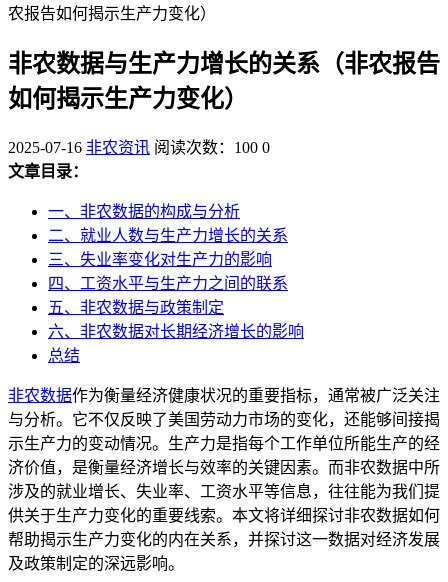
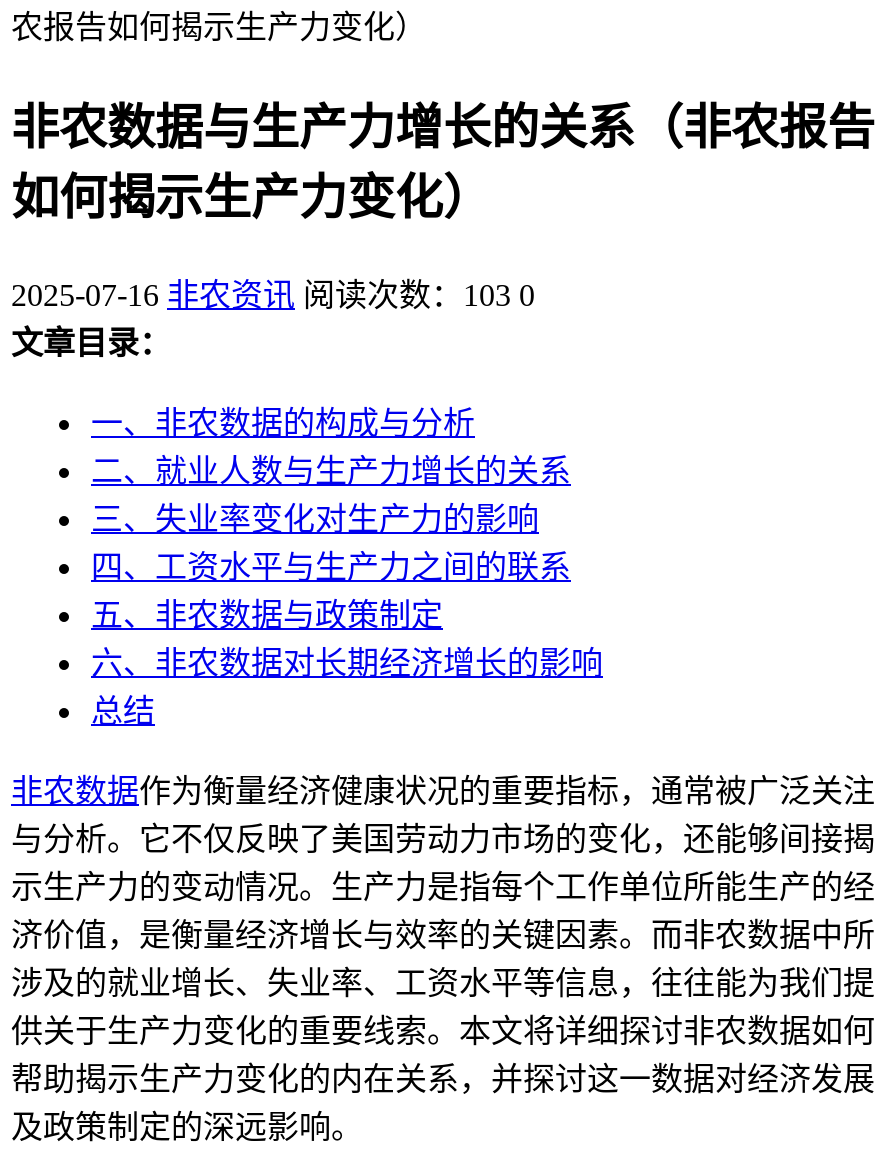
[8,139,270,156] 2025-07-16 非农资讯 阅读次数：100 0 -> [11,278,535,312] 2025-07-16 非农资讯 阅读次数：103 0

